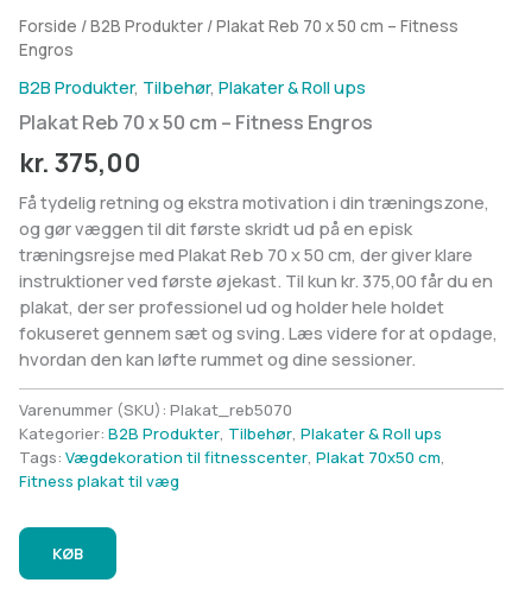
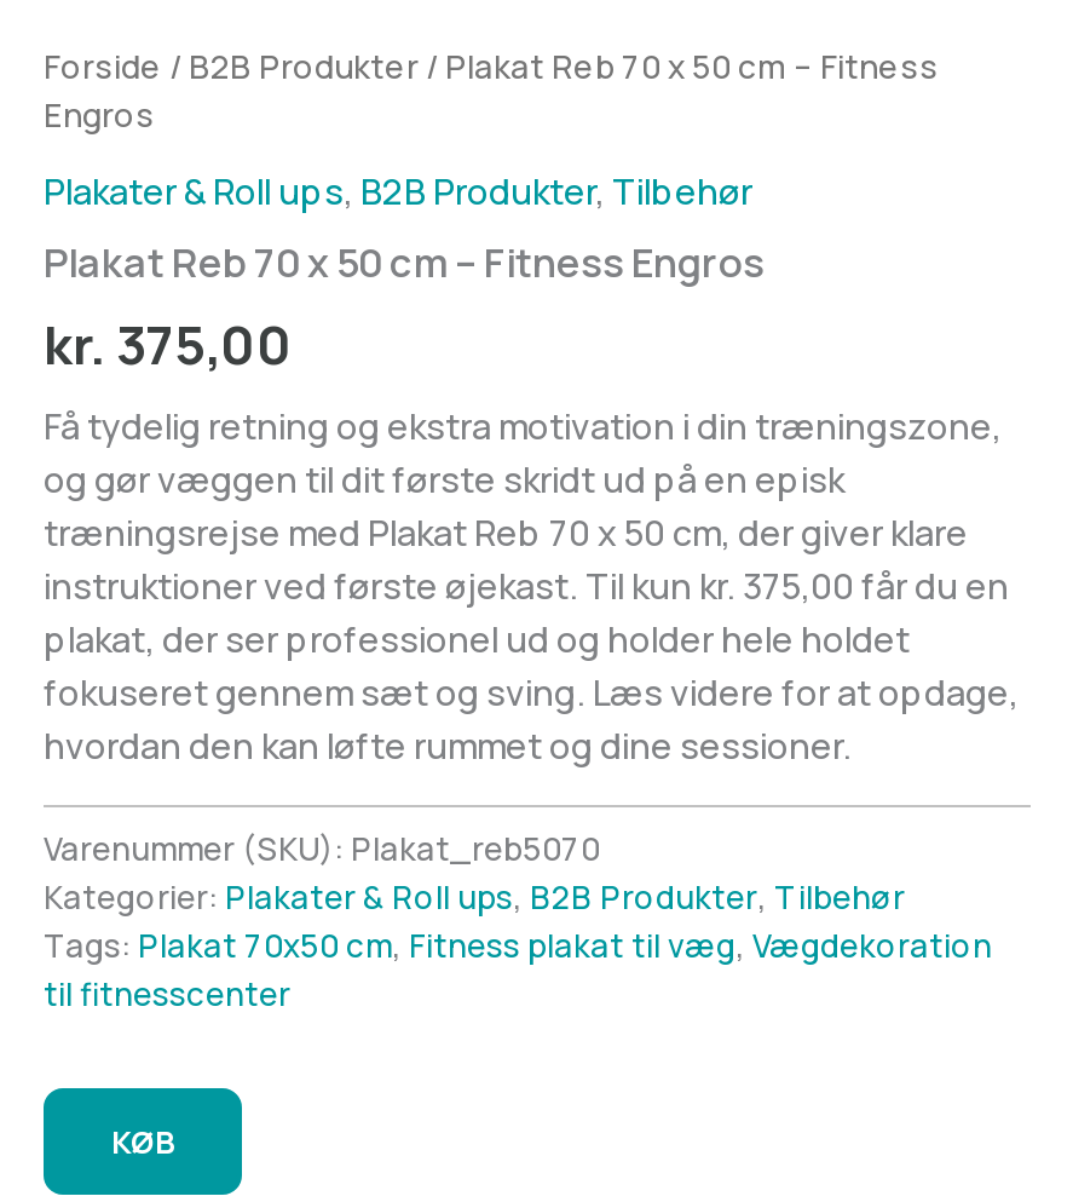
[19,74,366,98] B2B Produkter, Tilbehør, Plakater & Roll ups -> [44,165,752,213] Plakater & Roll ups, B2B Produkter, Tilbehør
[19,423,445,492] Kategorier: B2B Produkter, Tilbehør, Plakater & Roll ups | Tags: Vægdekoration til fitnesscenter, Plakat 70x50 cm, | Fitness plakat til væg -> [44,875,992,1015] Kategorier: Plakater & Roll ups, B2B Produkter, Tilbehør | Tags: Plakat 70x50 cm, Fitness plakat til væg, Vægdekoration | til fitnesscenter

